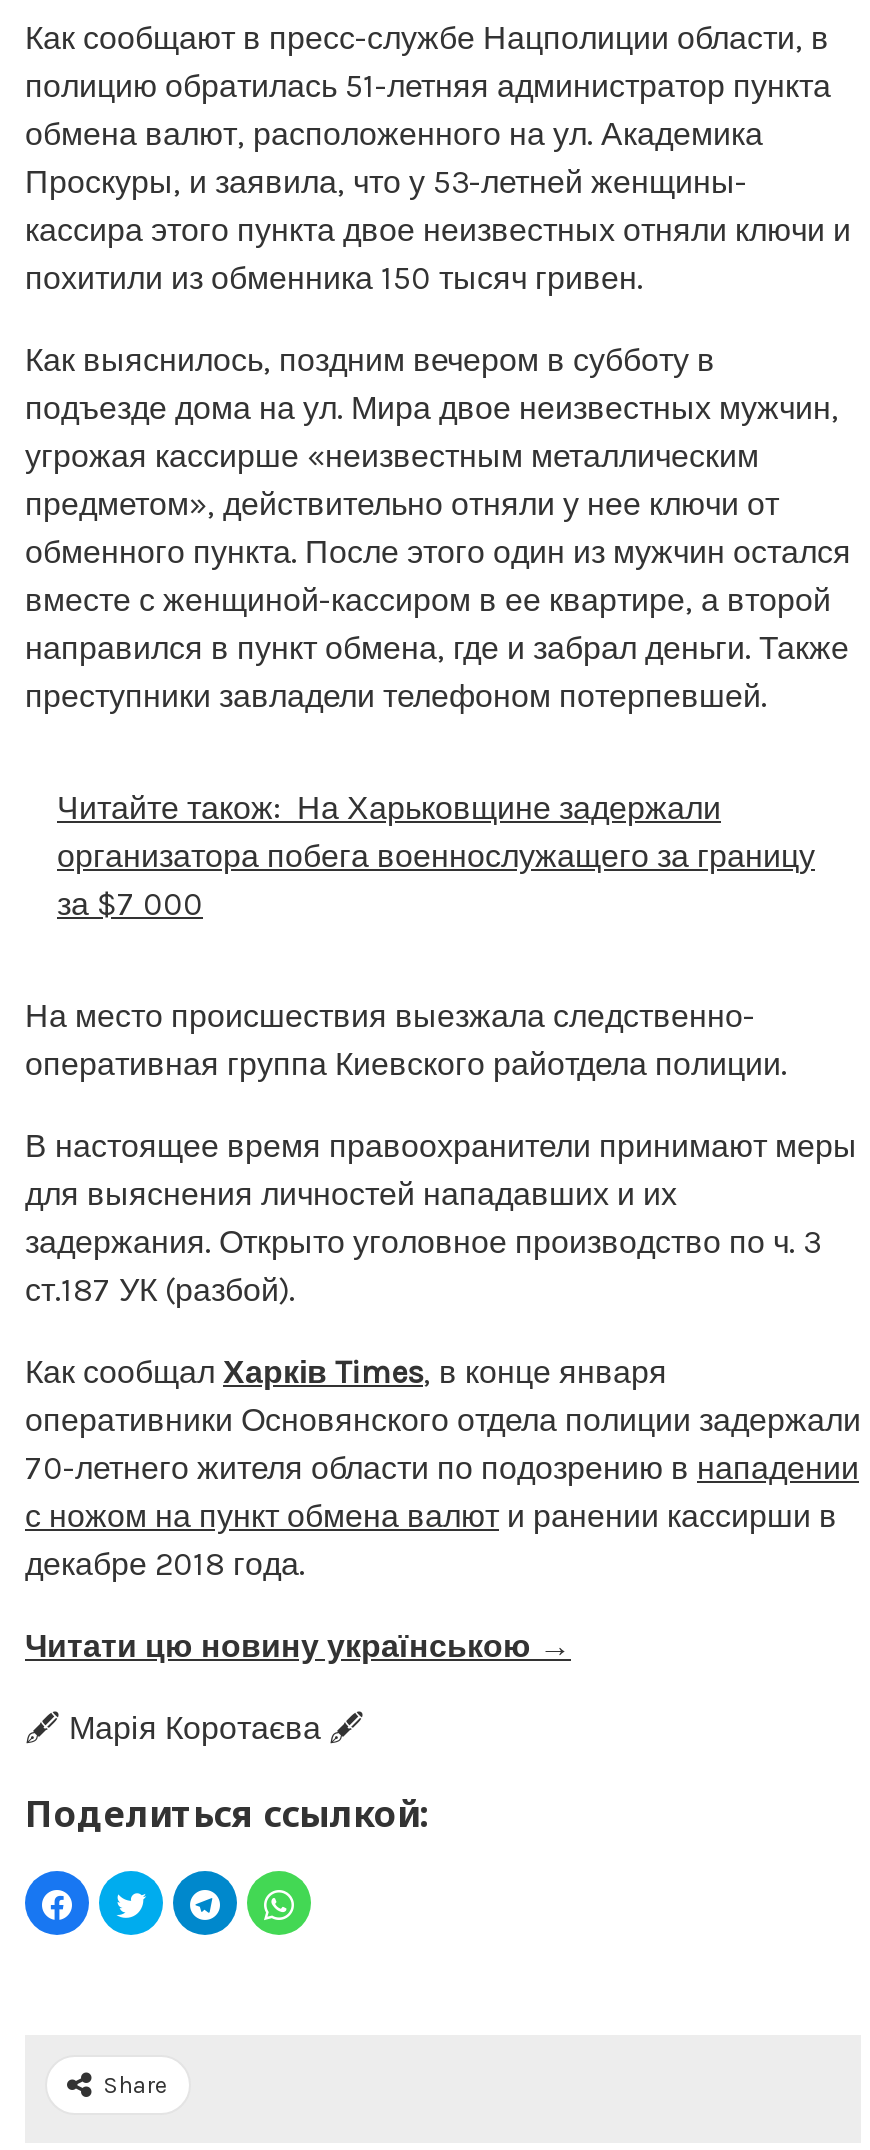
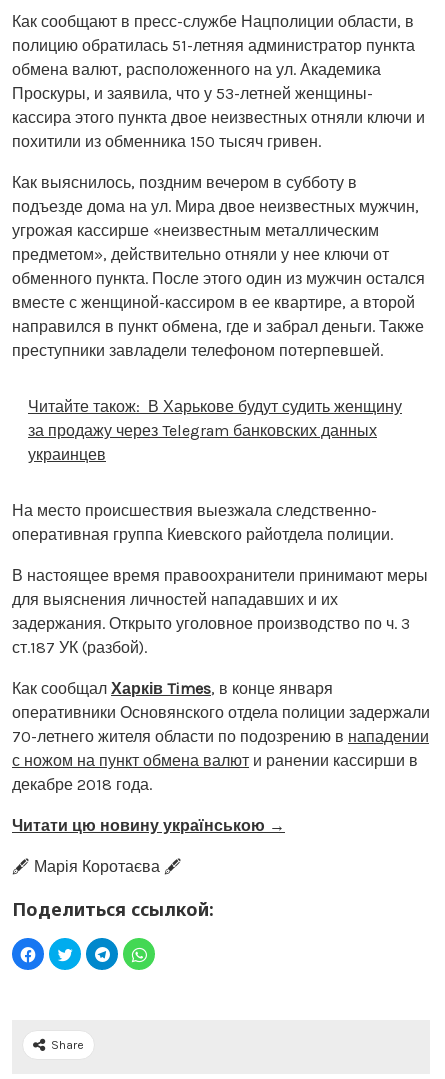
[57,788,815,922] Читайте також: На Харьковщине задержали | организатора побега военнослужащего за границу | за $7 000 -> [28,397,402,464] Читайте також: В Харькове будут судить женщину | за продажу через Telegram банковских данных | украинцев

